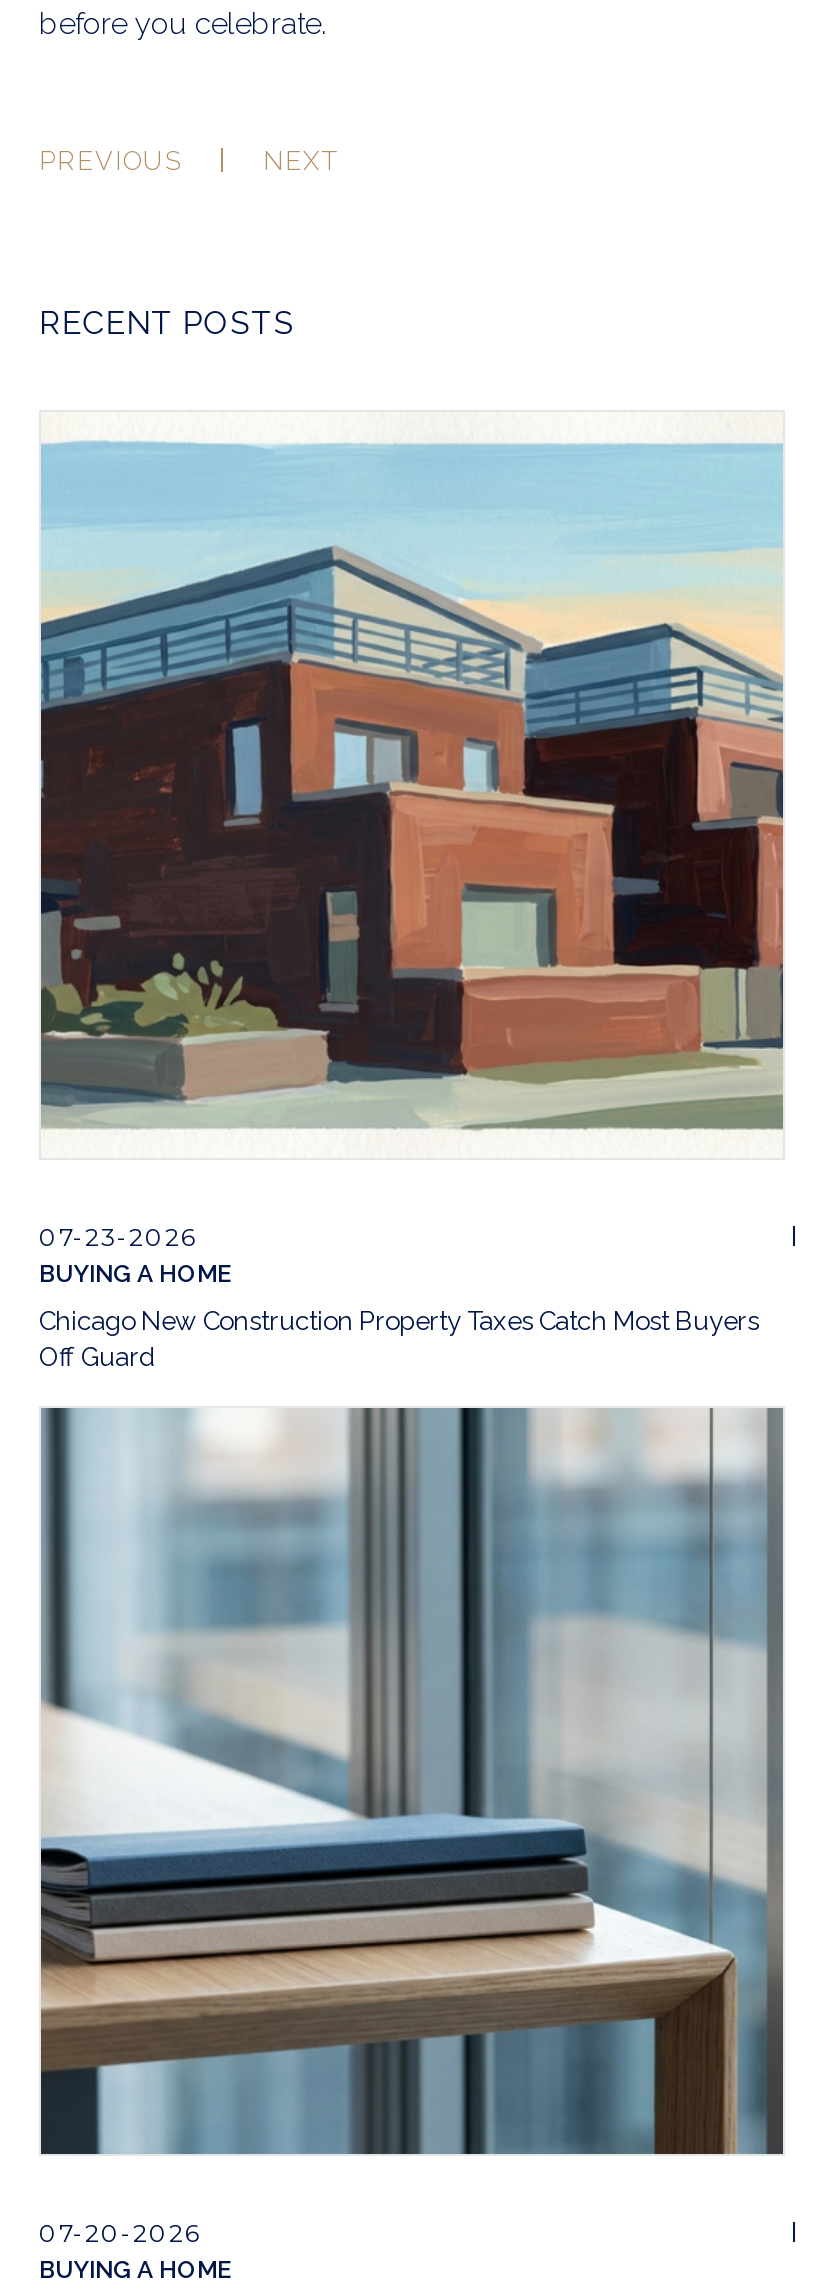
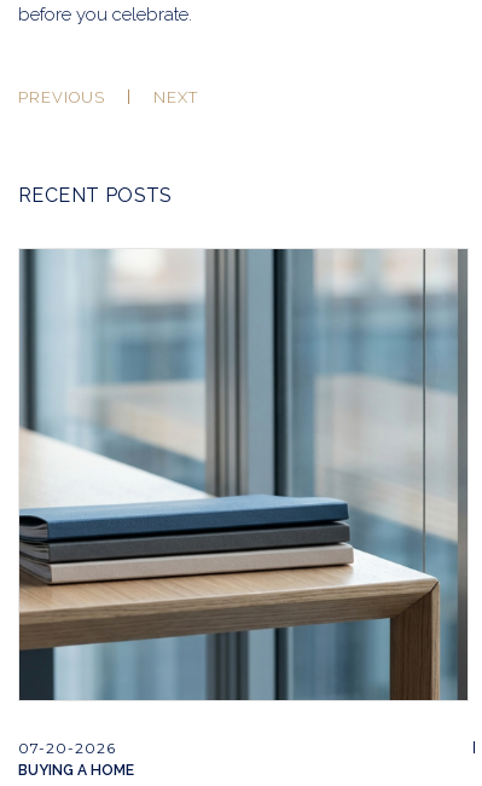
[39,438,785,1134] [image] -> none
[39,1222,759,1372] 07-23-2026 | BUYING A HOME | Chicago New Construction Property Taxes Catch Most Buyers | Off Guard -> none

